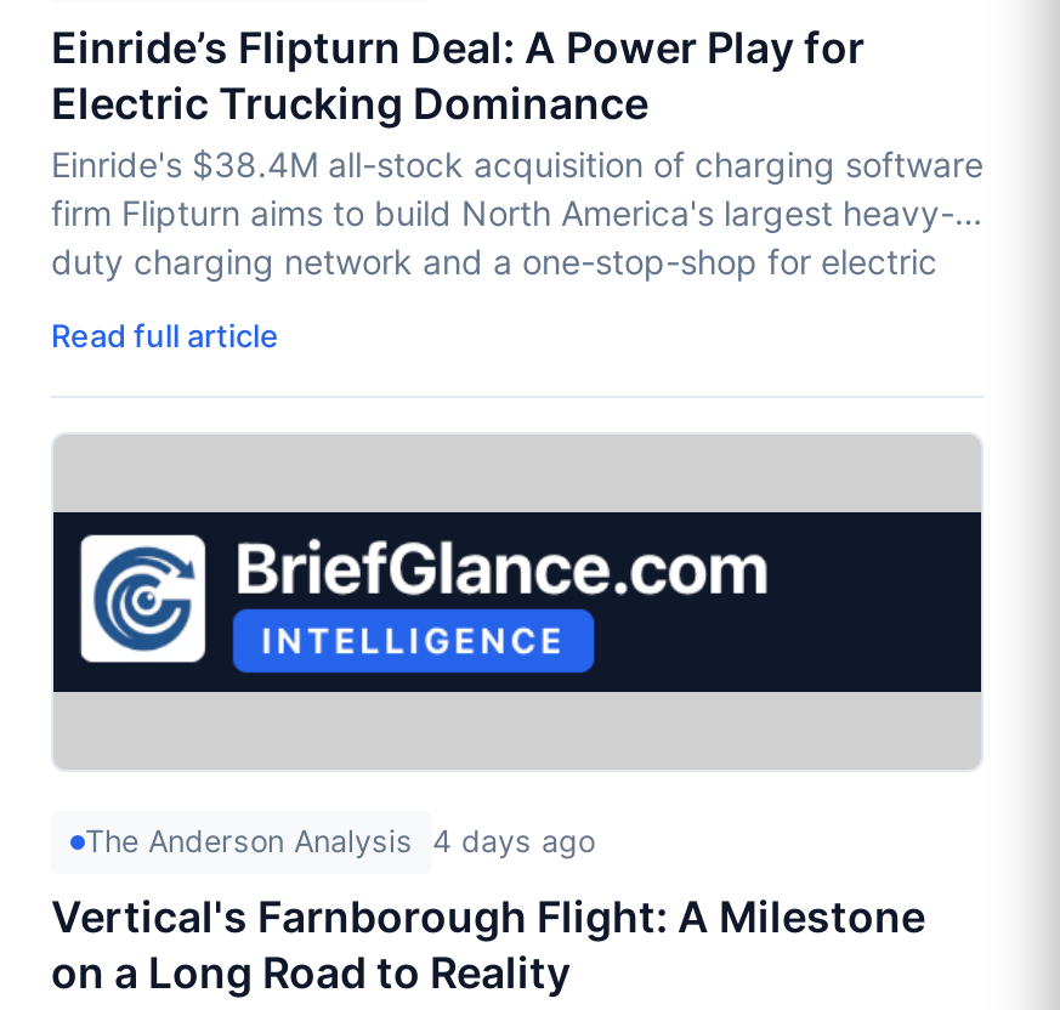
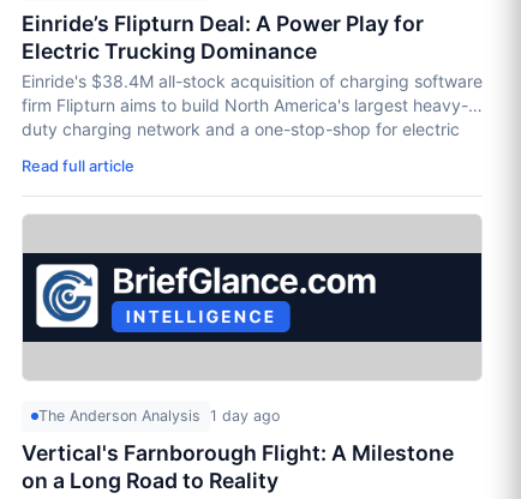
[85,824,595,860] The Anderson Analysis 4 days ago -> [38,407,280,425] The Anderson Analysis 1 day ago

